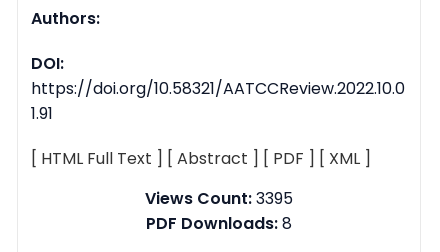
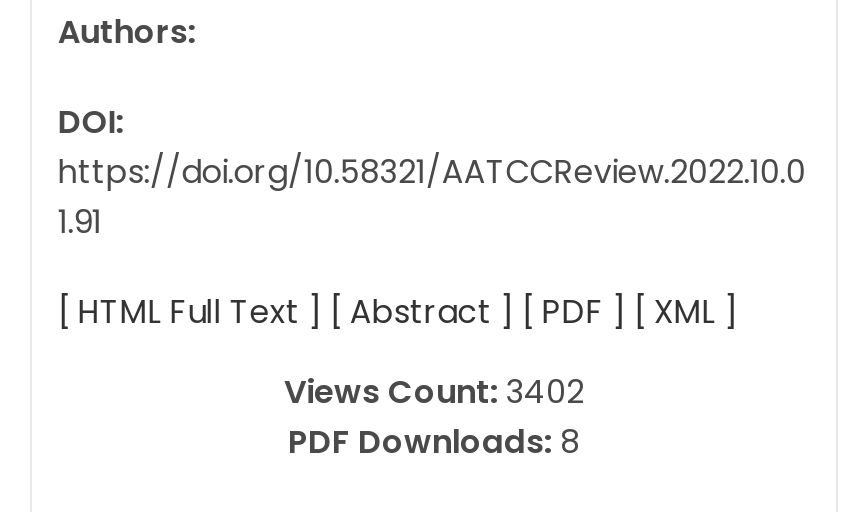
[145,187,293,210] Views Count: 3395 -> [284,369,584,415] Views Count: 3402

